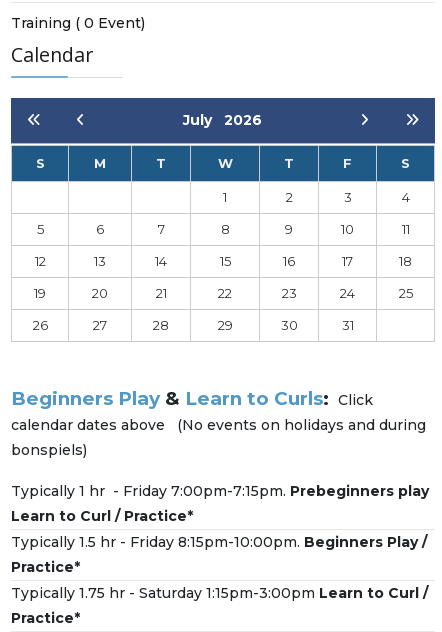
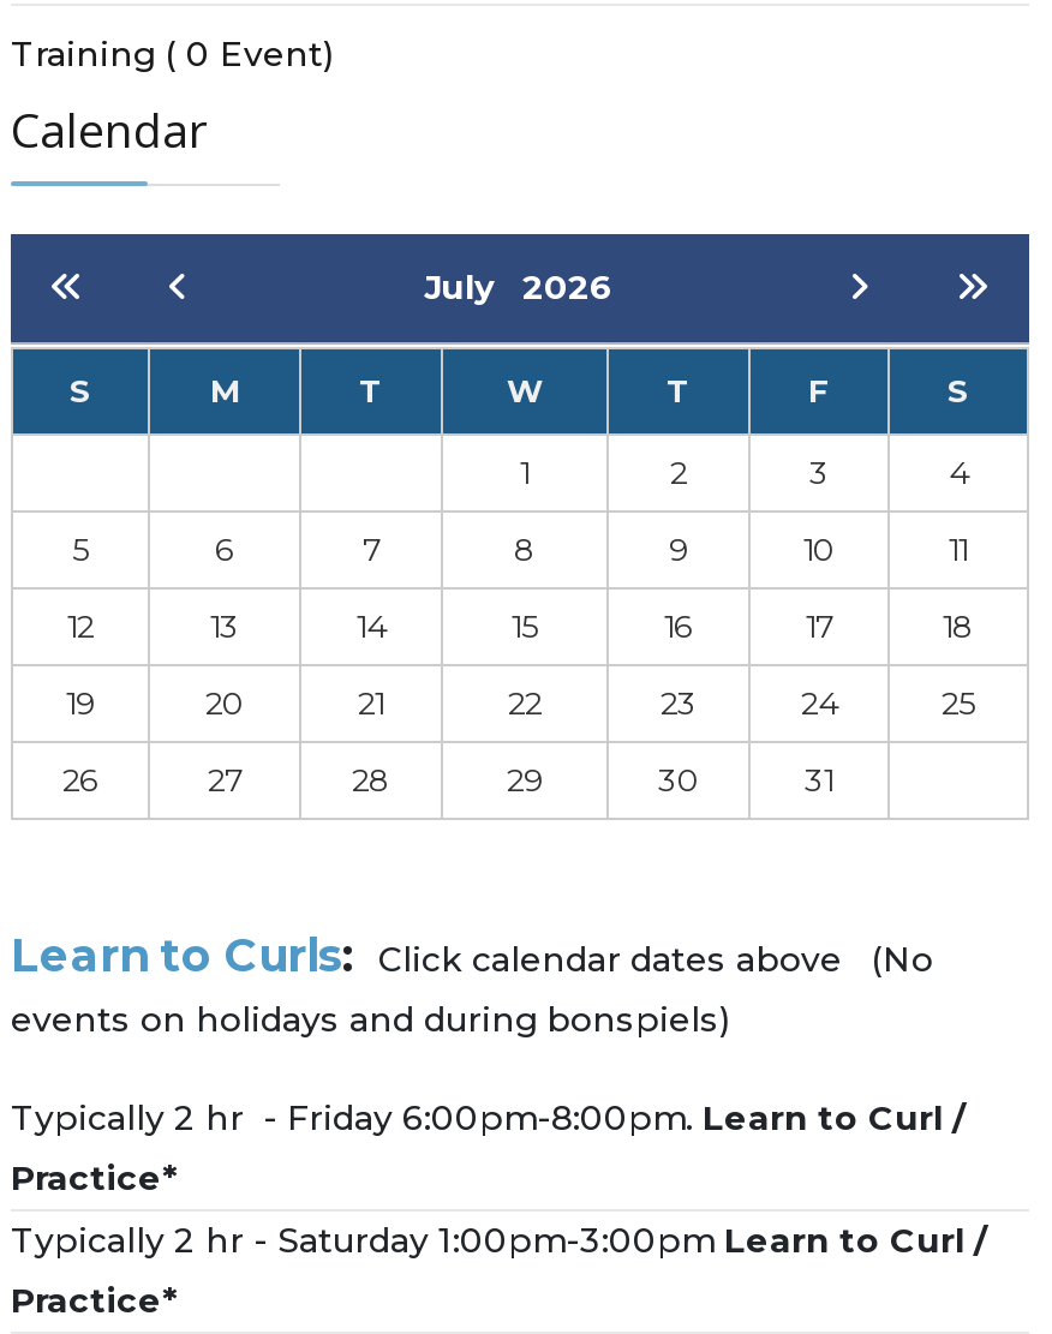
[11,387,426,459] Beginners Play & Learn to Curls: Click | calendar dates above (No events on holidays and during | bonspiels) -> [11,928,933,1041] Learn to Curls: Click calendar dates above (No | events on holidays and during bonspiels)
[11,482,429,551] Typically 1 hr - Friday 7:00pm-7:15pm. Prebeginners play | Learn to Curl / Practice* | Typically 1.5 hr - Friday 8:15pm-10:00pm. Beginners Play / -> [11,1096,964,1139] Typically 2 hr - Friday 6:00pm-8:00pm. Learn to Curl /
[11,584,428,602] Typically 1.75 hr - Saturday 1:15pm-3:00pm Learn to Curl / -> [11,1219,986,1262] Typically 2 hr - Saturday 1:00pm-3:00pm Learn to Curl /

